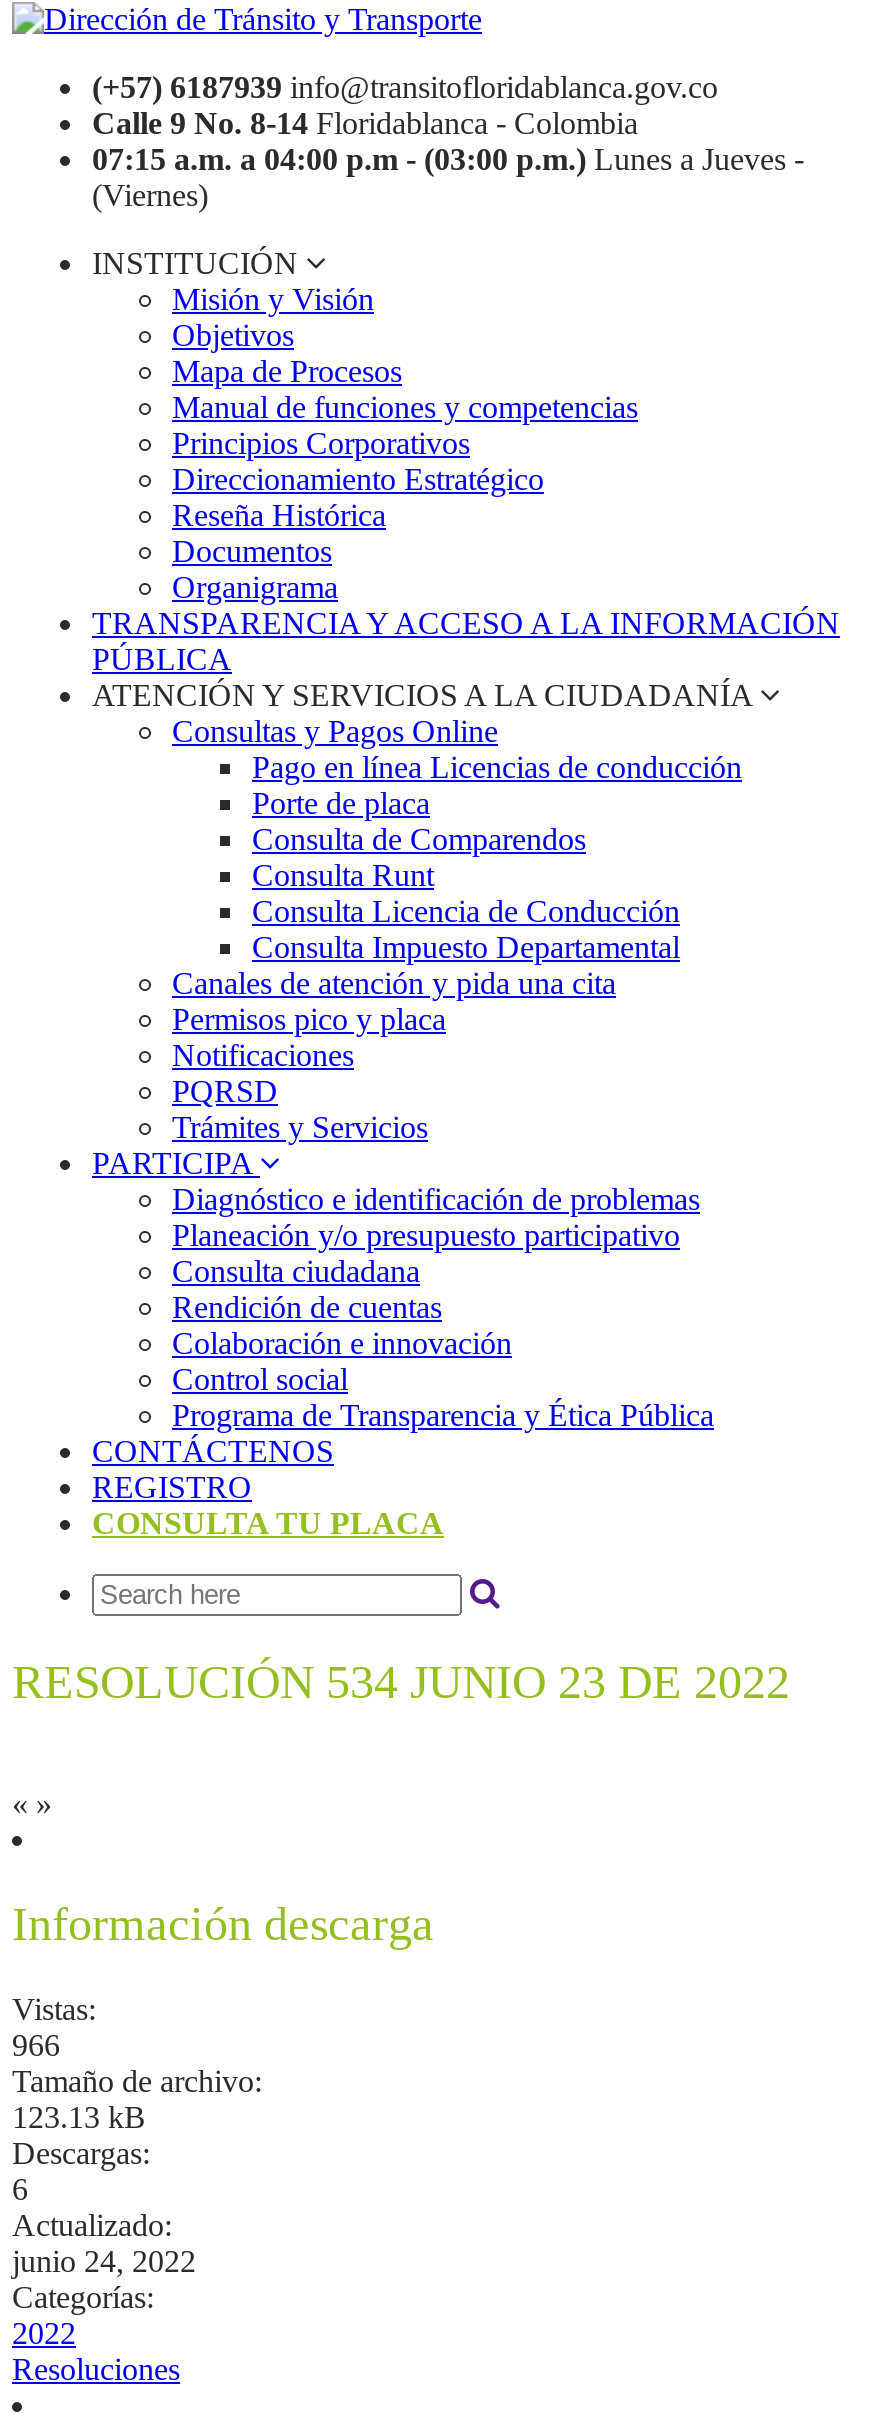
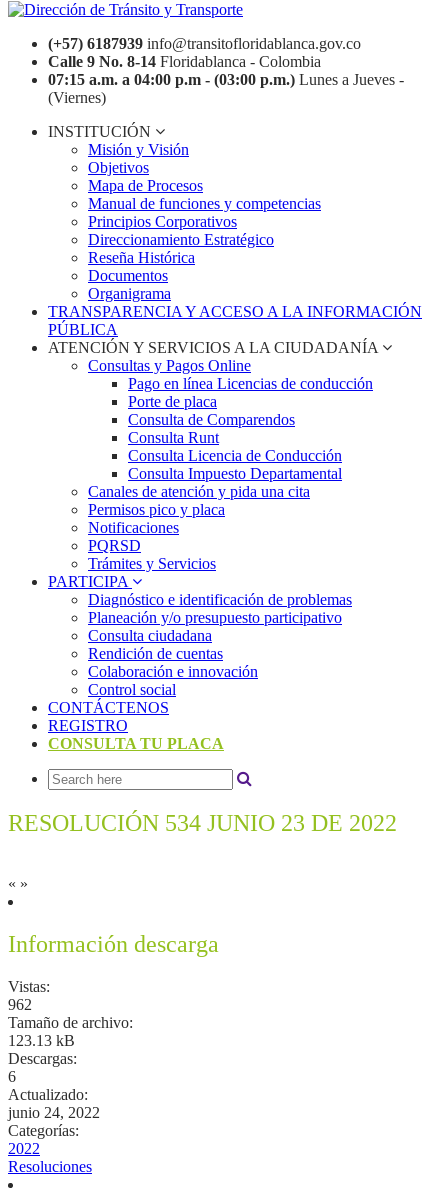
[172,1398,714,1432] Programa de Transparencia y Ética Pública -> none
[12,2027,60,2061] 966 -> [8,996,32,1013] 962

